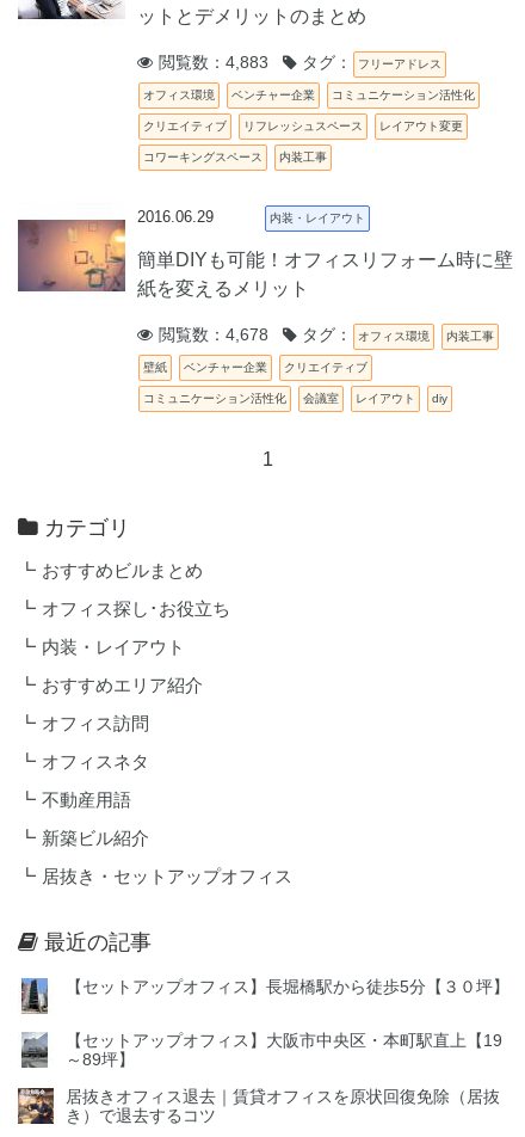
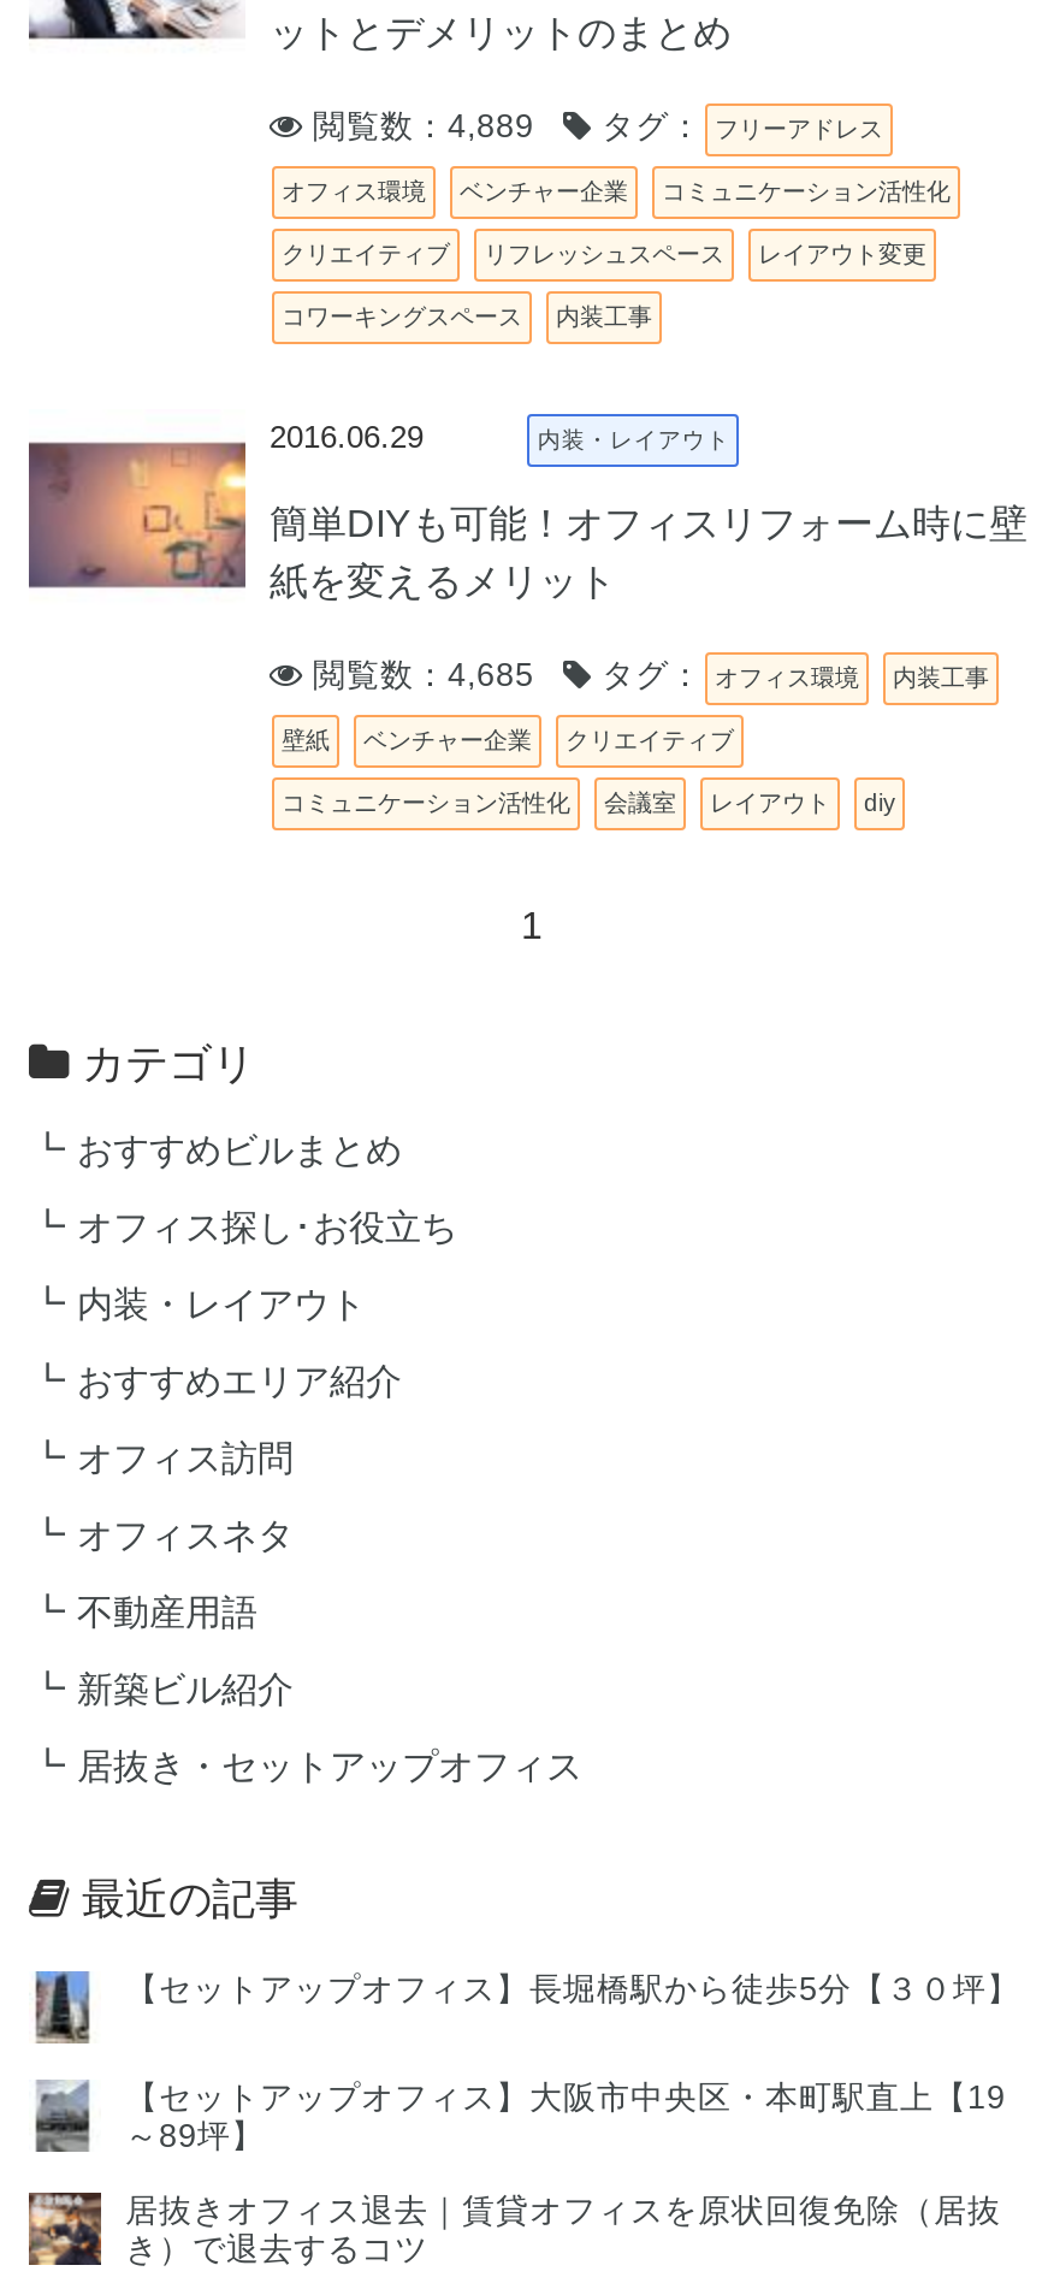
[154,54,441,72] 閲覧数：4,883 タグ： フリーアドレス -> [303,108,883,144] 閲覧数：4,889 タグ： フリーアドレス
[154,326,494,344] 閲覧数：4,678 タグ： オフィス環境 内装工事 -> [303,657,989,693] 閲覧数：4,685 タグ： オフィス環境 内装工事

